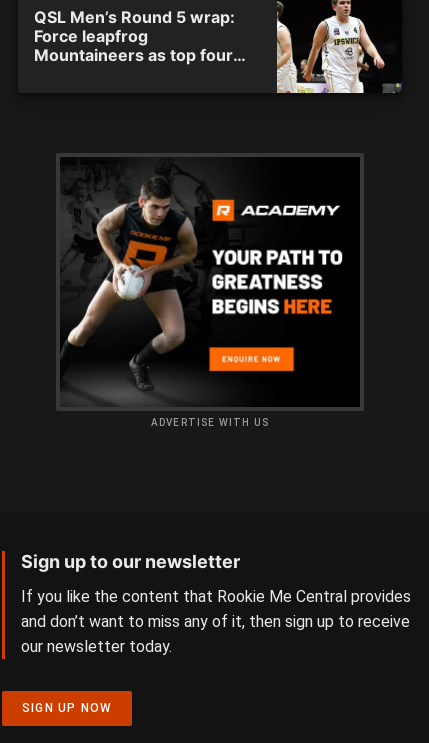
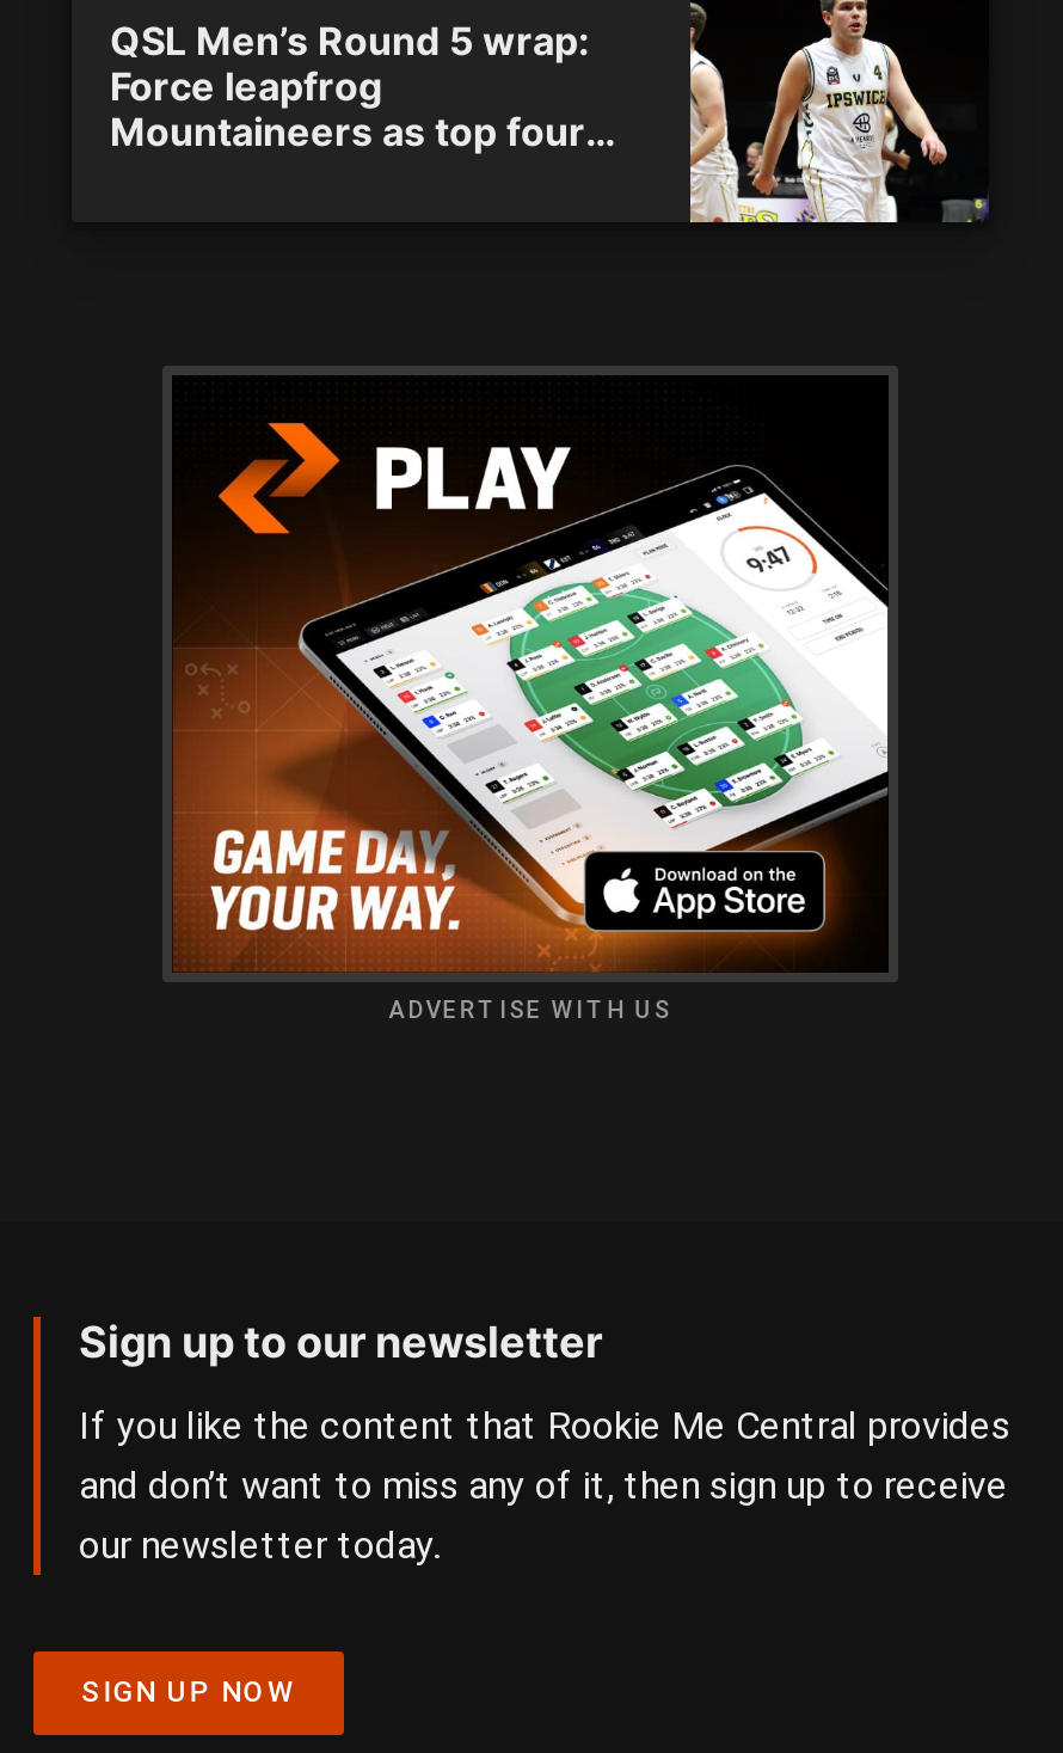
[60,163,360,407] [image] -> [172,402,891,973] [image]

